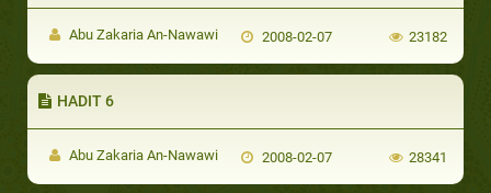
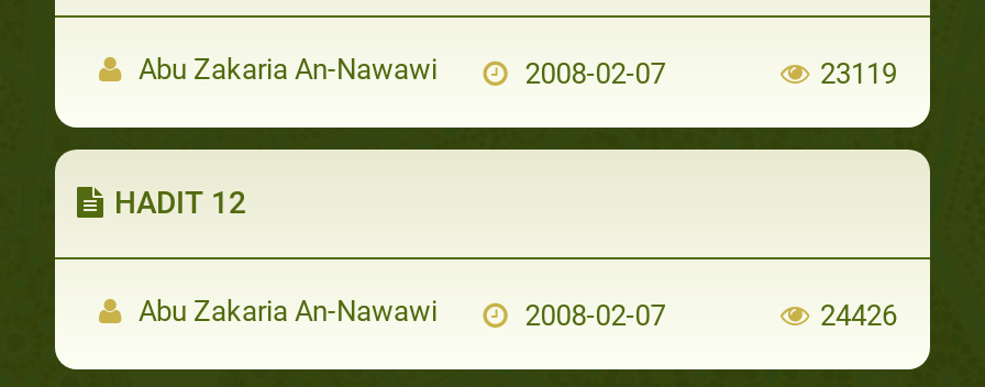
[409,28,447,45] 23182 -> [820,57,897,89] 23119
[57,92,114,109] HADIT 6 -> [114,184,246,219] HADIT 12
[409,149,447,165] 28341 -> [820,298,897,331] 24426

